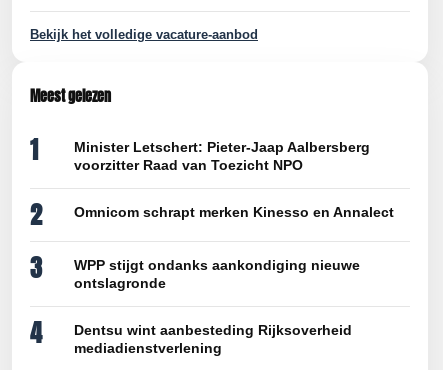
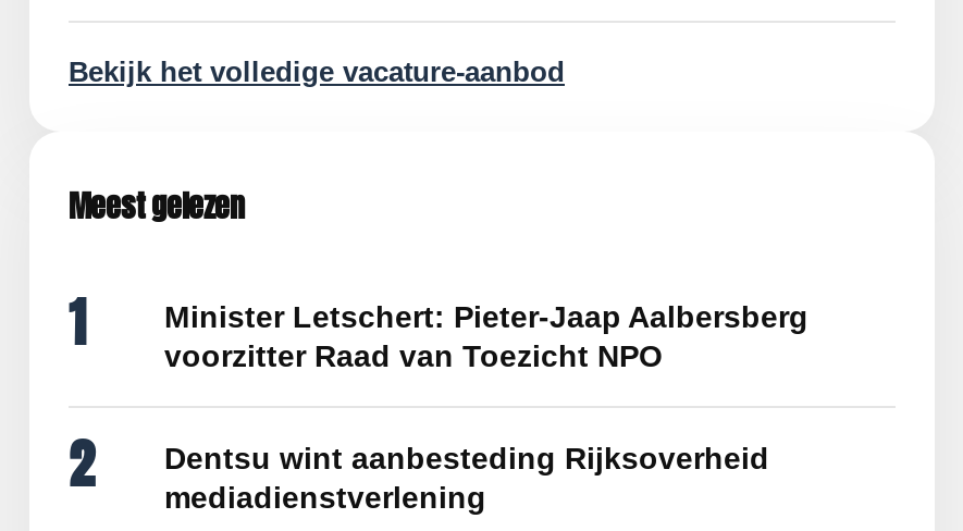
[30,204,394,351] Omnicom schrapt merken Kinesso en Annalect | 3 | WPP stijgt ondanks aankondiging nieuwe | ontslagronde | 4 -> none

